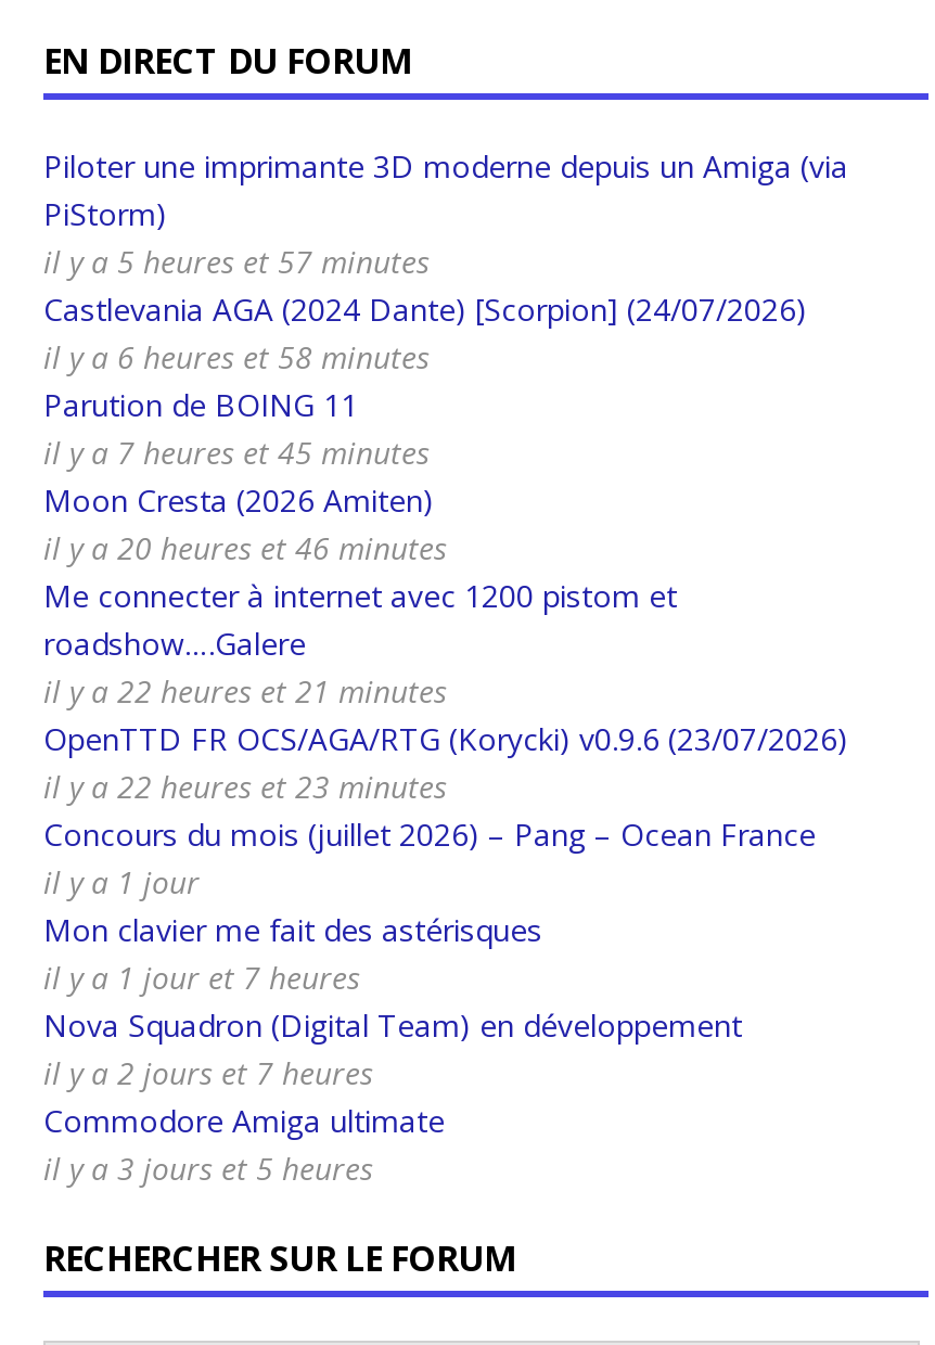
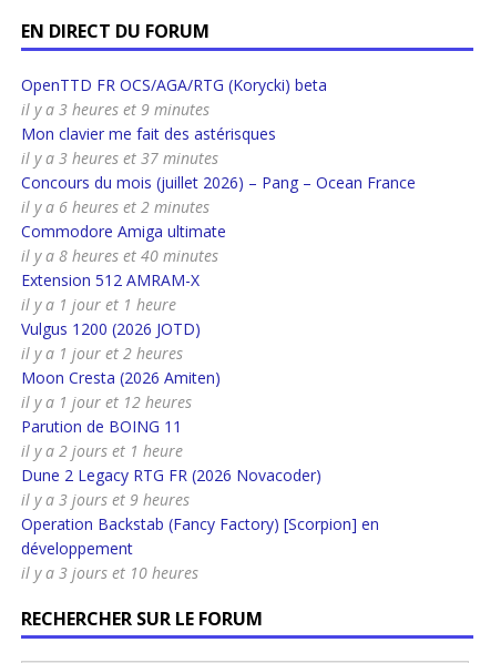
[43,146,848,903] Piloter une imprimante 3D moderne depuis un Amiga (via | PiStorm) | il y a 5 heures et 57 minutes | Castlevania AGA (2024 Dante) [Scorpion] (24/07/2026) | il y a 6 heures et 58 minutes | il y a 7 heures et 45 minutes | il y a 20 heures et 46 minutes | Me connecter à internet avec 1200 pistom et | roadshow….Galere | il y a 22 heures et 21 minutes | OpenTTD FR OCS/AGA/RTG (Korycki) v0.9.6 (23/07/2026) | il y a 22 heures et 23 minutes | il y a 1 jour -> [21,75,327,120] OpenTTD FR OCS/AGA/RTG (Korycki) beta | il y a 3 heures et 9 minutes
moved [43,385,358,426] -> [21,416,182,437]: Parution de BOING 11
moved [43,480,434,522] -> [21,367,221,388]: Moon Cresta (2026 Amiten)
moved [43,814,816,856] -> [21,172,416,193]: Concours du mois (juillet 2026) – Pang – Ocean France
moved [43,910,542,951] -> [21,124,276,145]: Mon clavier me fait des astérisques
[43,958,742,1094] il y a 1 jour et 7 heures | Nova Squadron (Digital Team) en développement | il y a 2 jours et 7 heures -> [21,148,218,218] il y a 3 heures et 37 minutes | il y a 6 heures et 2 minutes
moved [43,1101,445,1142] -> [21,221,226,242]: Commodore Amiga ultimate
[43,1148,373,1190] il y a 3 jours et 5 heures -> [21,245,379,584] il y a 8 heures et 40 minutes | Extension 512 AMRAM-X | il y a 1 jour et 1 heure | Vulgus 1200 (2026 JOTD) | il y a 1 jour et 2 heures | il y a 1 jour et 12 heures | il y a 2 jours et 1 heure | Dune 2 Legacy RTG FR (2026 Novacoder) | il y a 3 jours et 9 heures | Operation Backstab (Fancy Factory) [Scorpion] en | développement | il y a 3 jours et 10 heures

